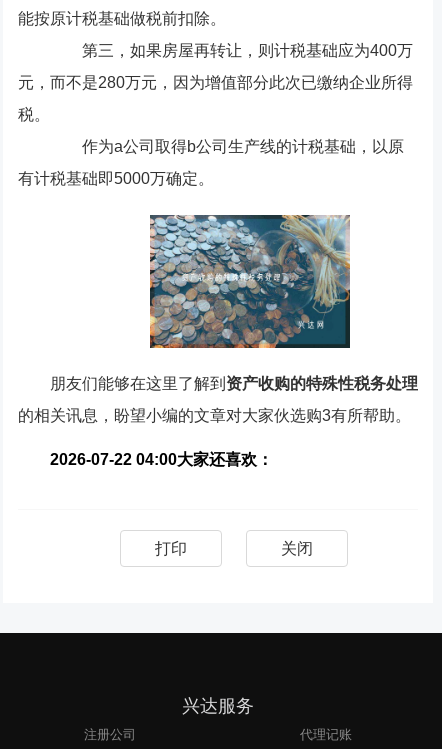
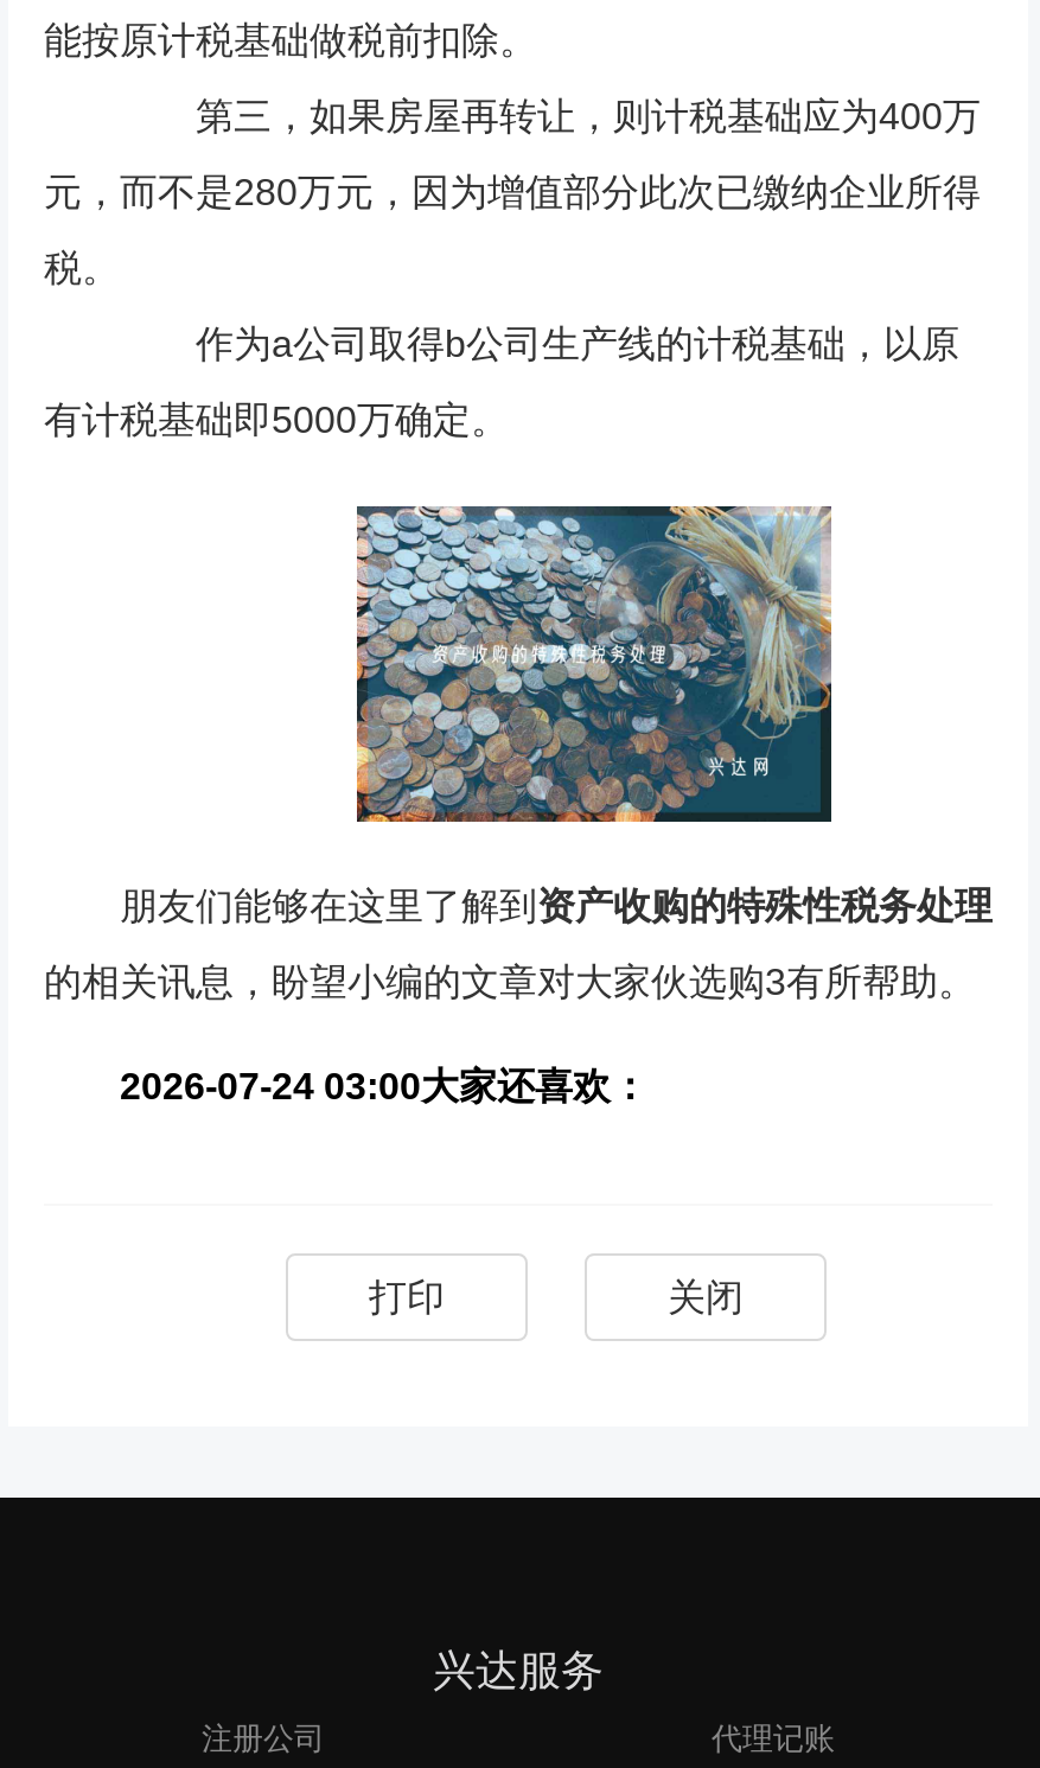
[50,451,273,468] 2026-07-22 04:00大家还喜欢： -> [120,1066,649,1106] 2026-07-24 03:00大家还喜欢：

